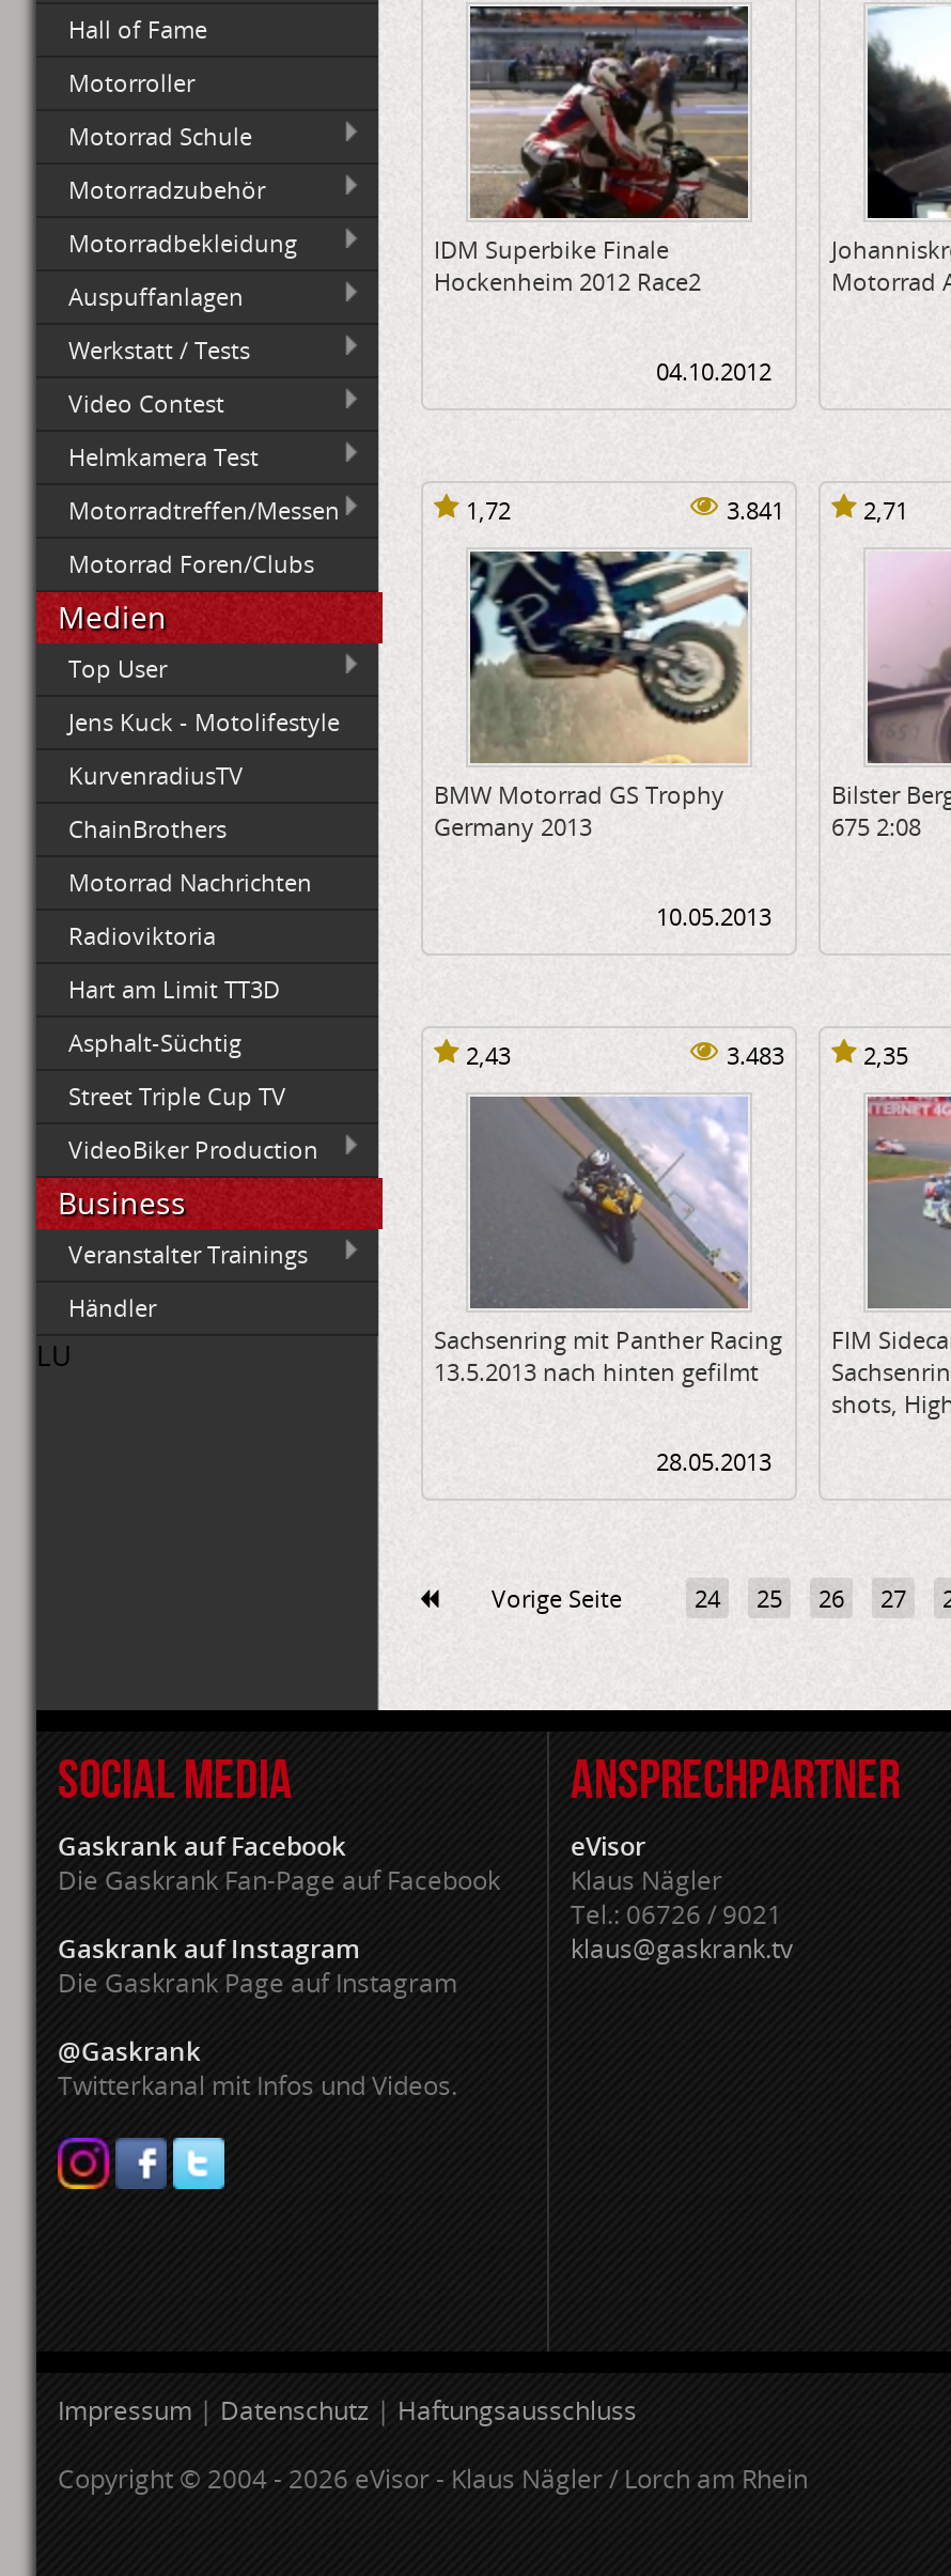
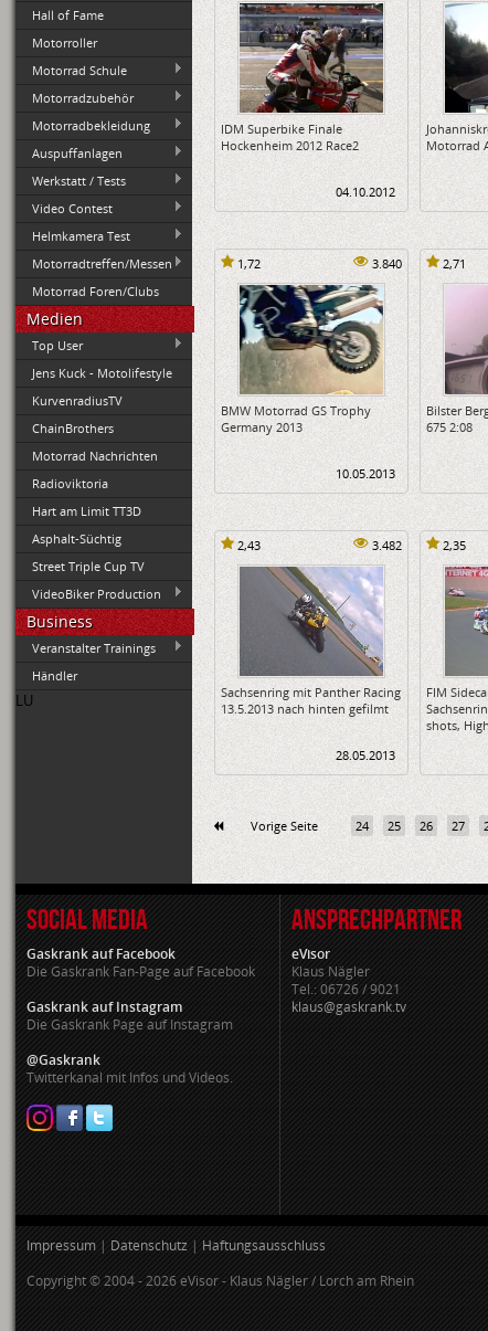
[720,494,784,526] 3.841 -> [369,255,402,272] 3.840
[720,1039,784,1071] 3.483 -> [369,537,402,553] 3.482

